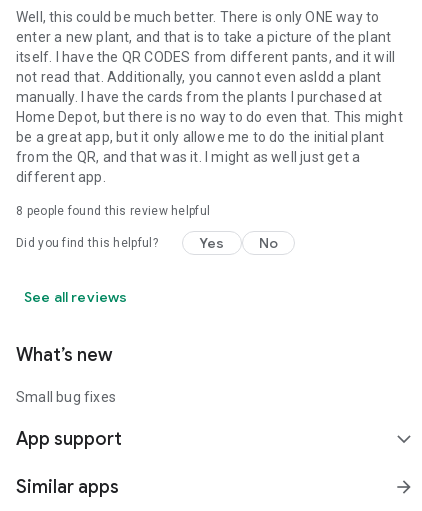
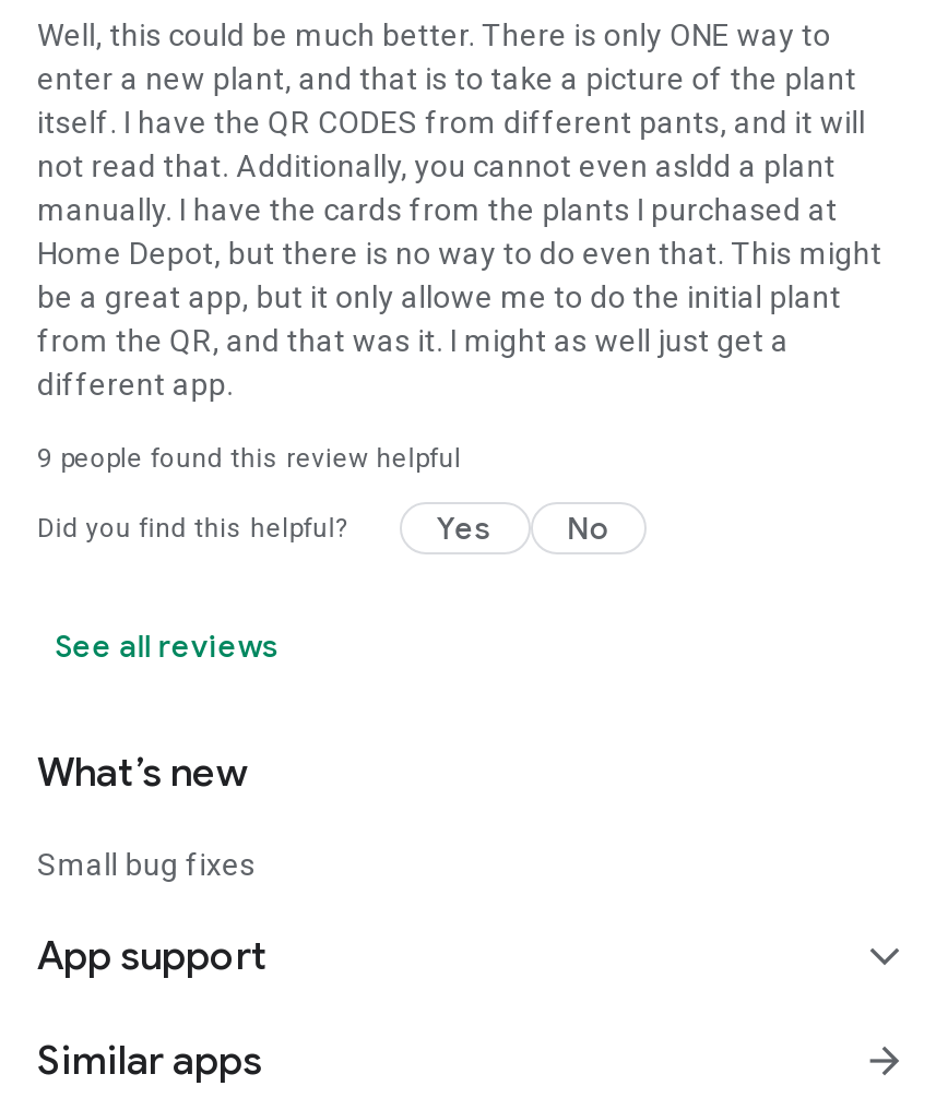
[16,204,210,218] 8 people found this review helpful -> [37,443,461,474] 9 people found this review helpful

